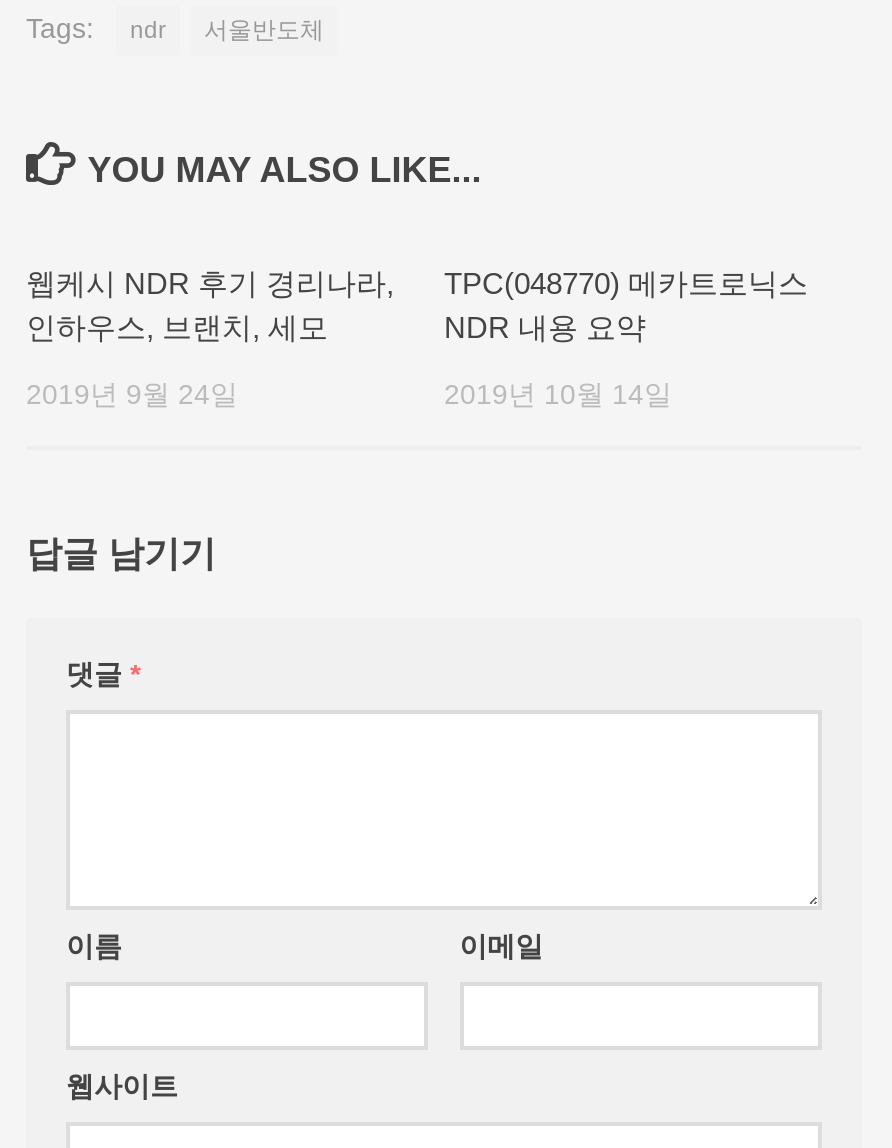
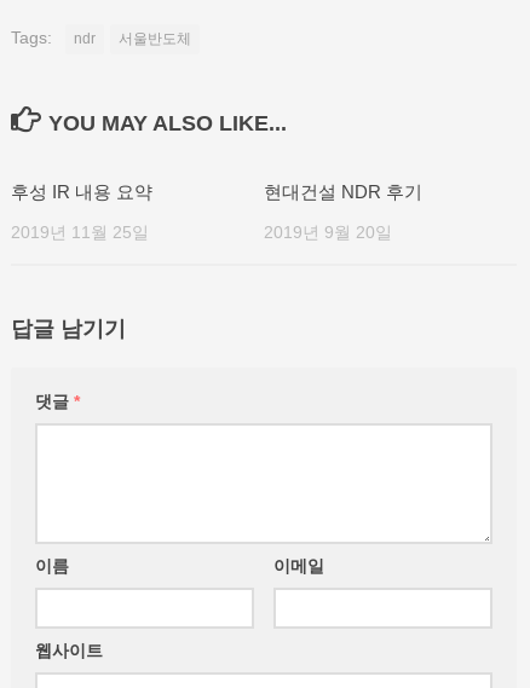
[26,266,394,344] 웹케시 NDR 후기 경리나라, | 인하우스, 브랜치, 세모 -> [11,181,152,202] 후성 IR 내용 요약
[444,266,808,344] TPC(048770) 메카트로닉스 | NDR 내용 요약 -> [264,181,422,202] 현대건설 NDR 후기
[26,378,238,410] 2019년 9월 24일 -> [11,222,149,242] 2019년 11월 25일
[444,378,672,410] 2019년 10월 14일 -> [264,222,392,242] 2019년 9월 20일

